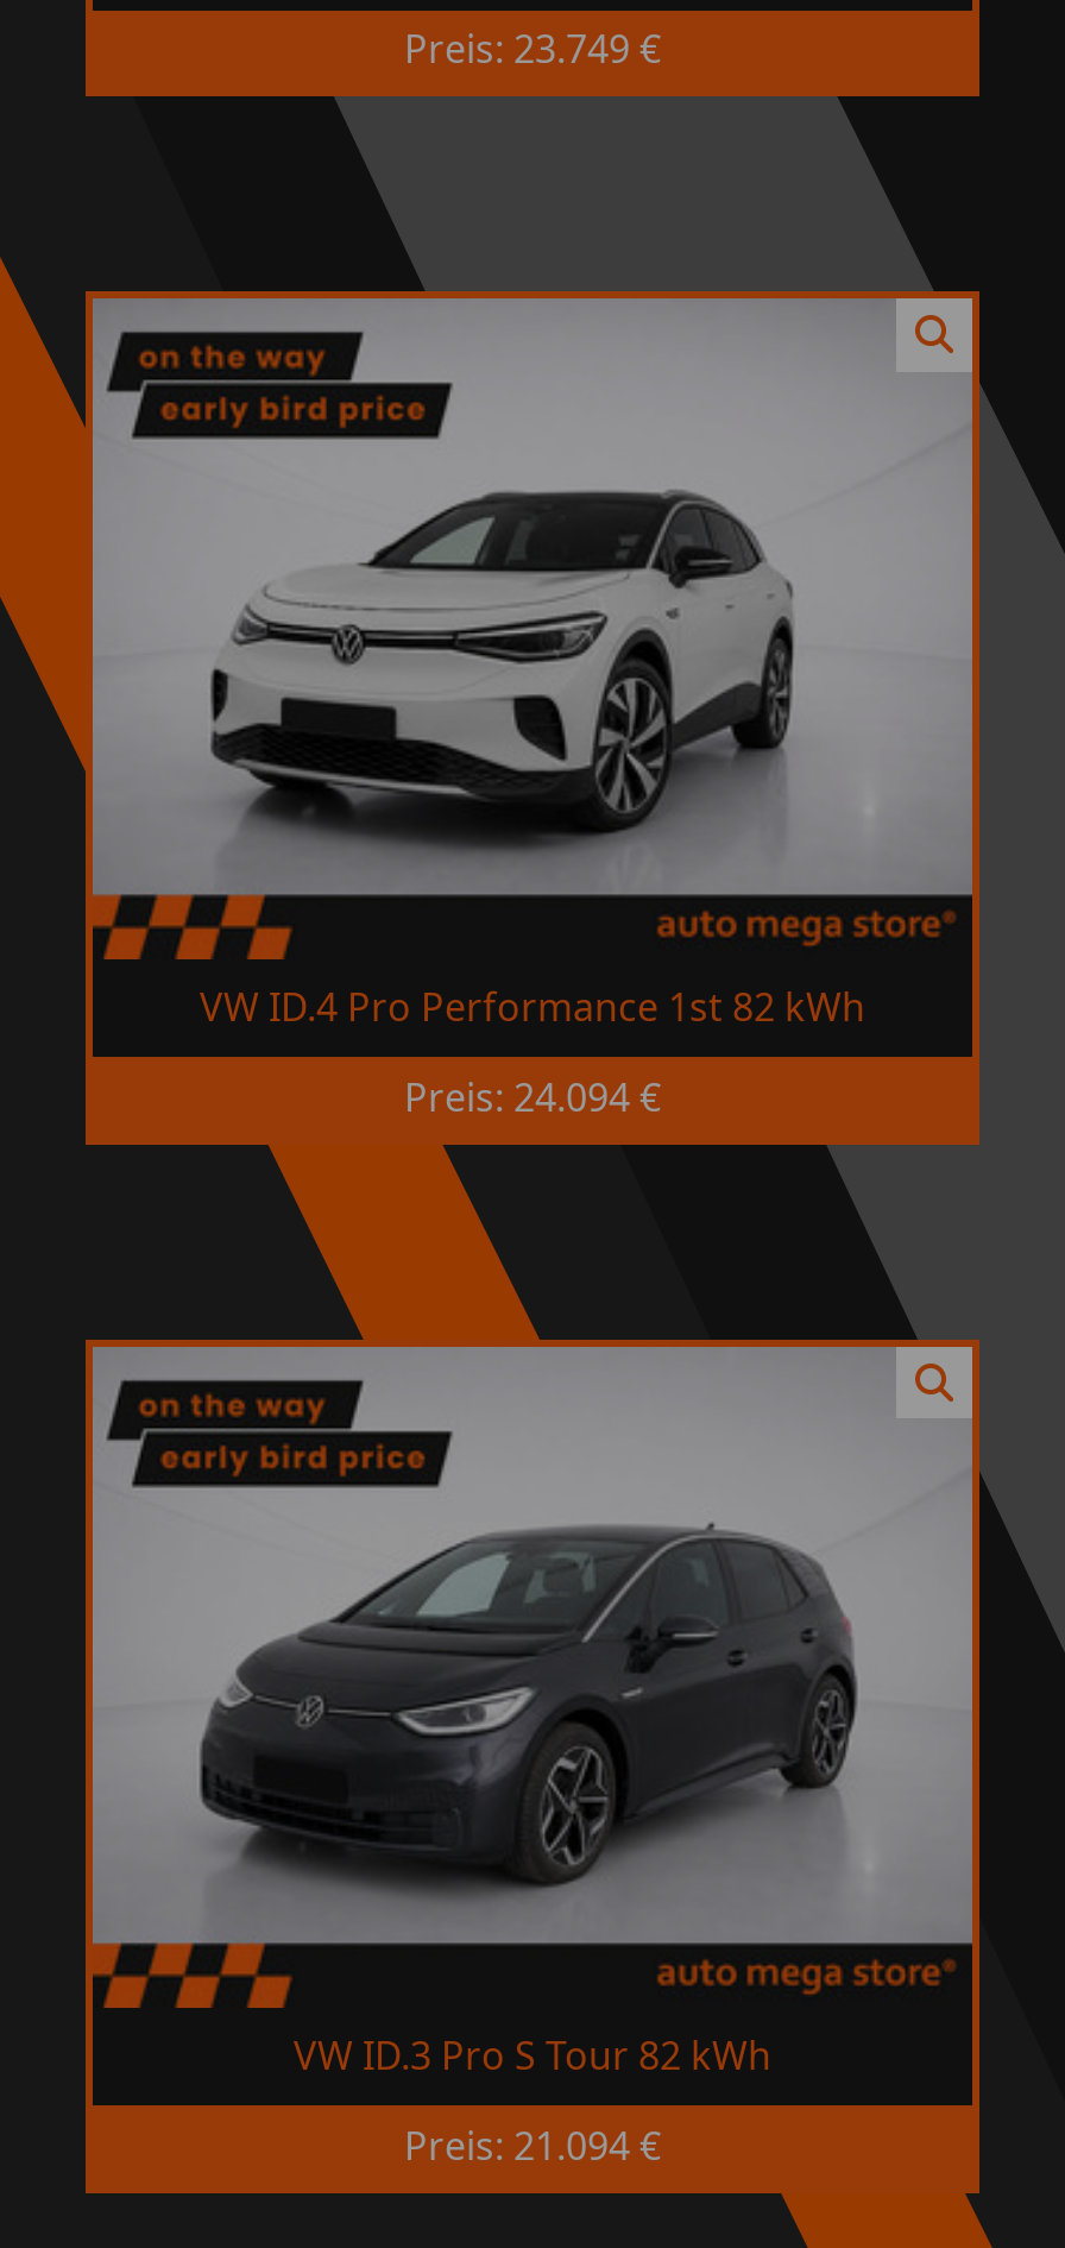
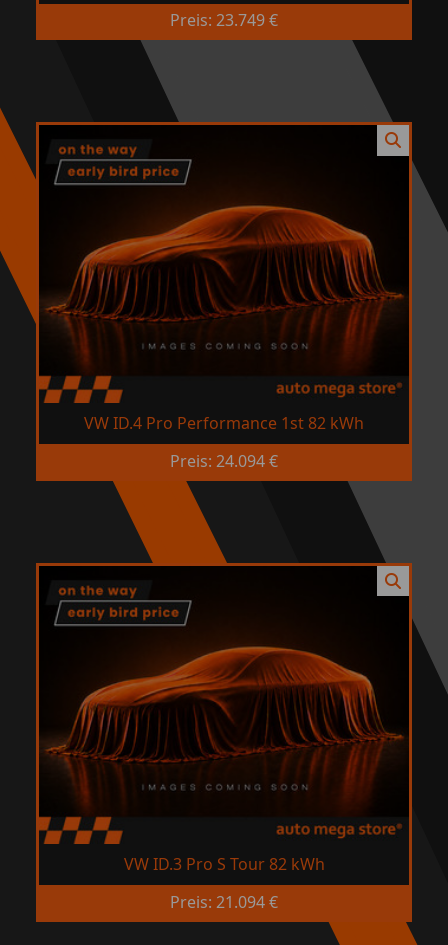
[90,296,975,898] [image] -> [38,124,410,377] [image]
[90,1345,975,1946] [image] -> [38,565,410,818] [image]

